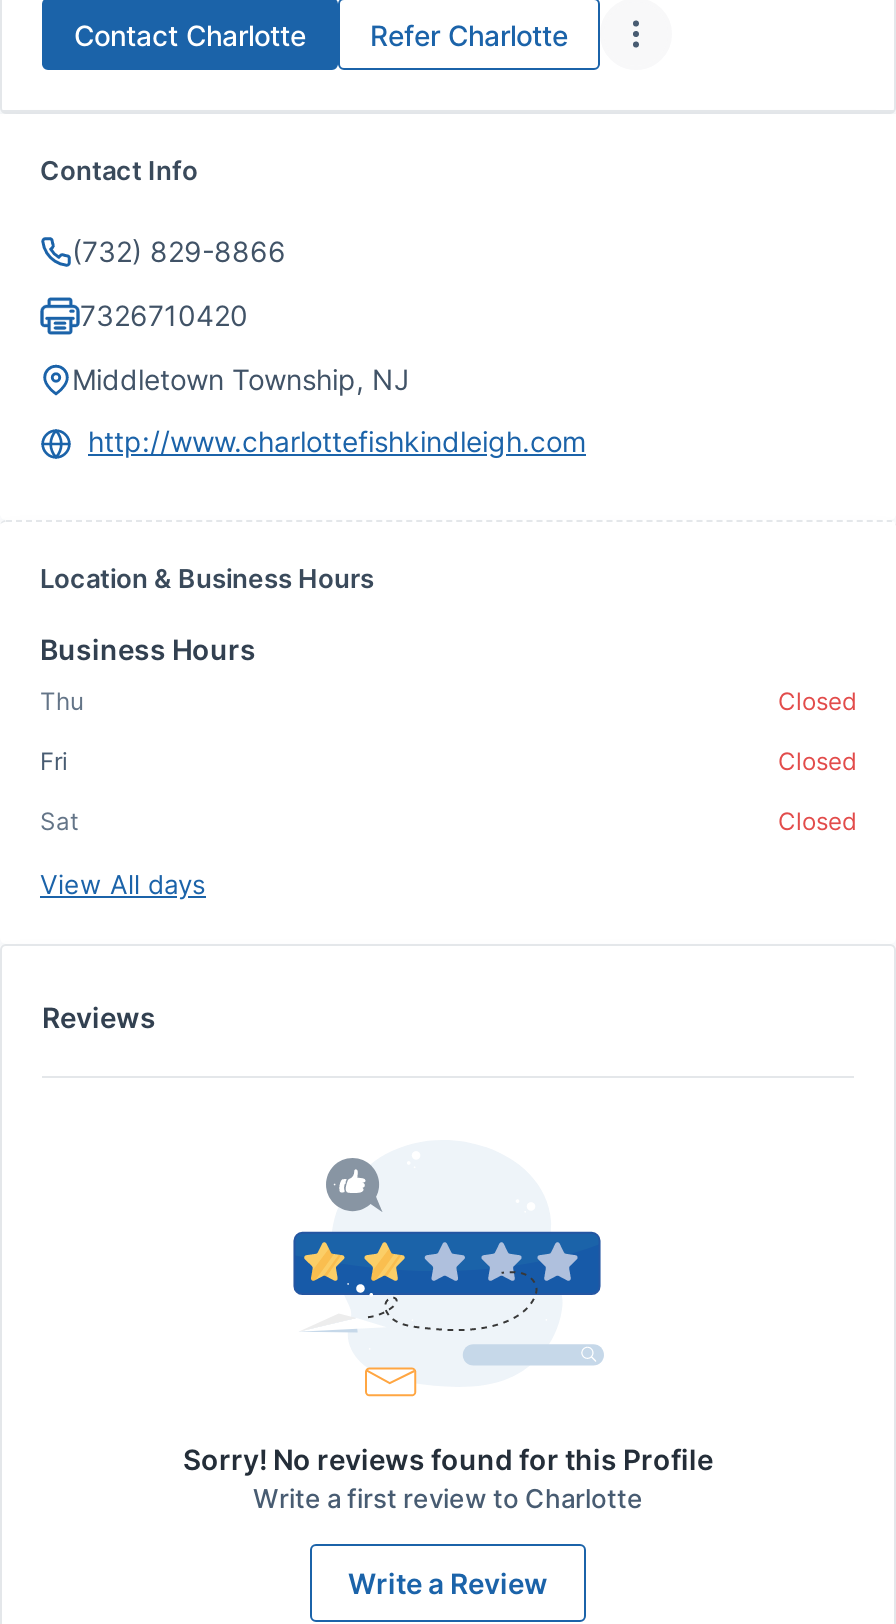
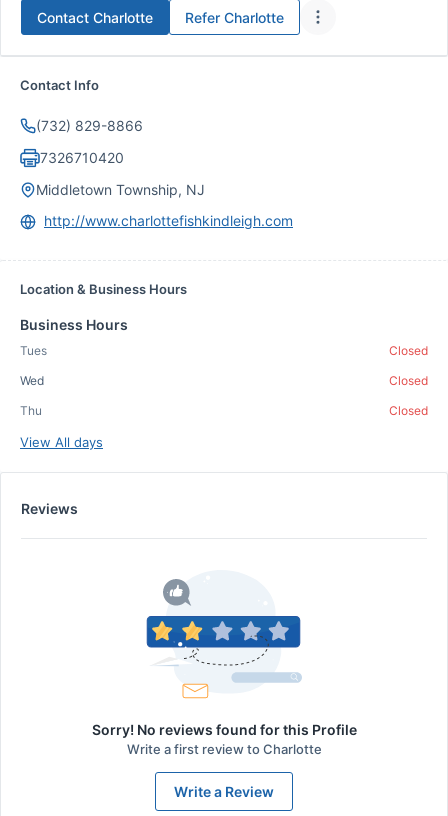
moved [40,686,84,716] -> [20,403,42,418]: Thu
none -> [20,343,47,358] Tues
[40,746,68,776] Fri -> [20,373,44,388] Wed
[40,806,78,836] Sat -> none

